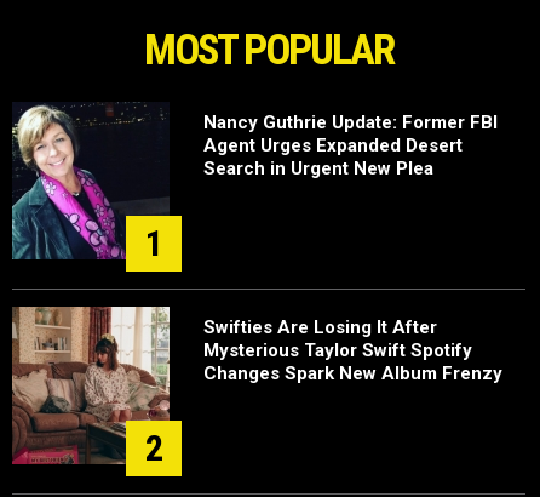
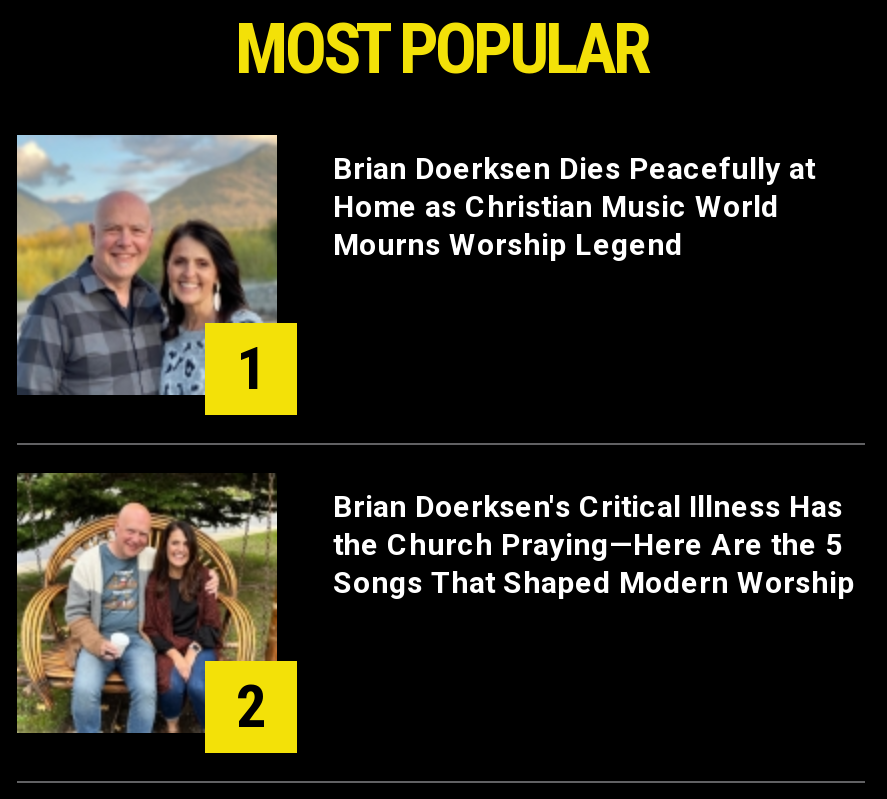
[12,102,498,259] [image] | Nancy Guthrie Update: Former FBI | Agent Urges Expanded Desert | Search in Urgent New Plea -> [15,133,815,397] [image] | Brian Doerksen Dies Peacefully at | Home as Christian Music World | Mourns Worship Legend
[12,305,502,465] [image] | Swifties Are Losing It After | Mysterious Taylor Swift Spotify | Changes Spark New Album Frenzy -> [15,473,855,735] [image] | Brian Doerksen's Critical Illness Has | the Church Praying—Here Are the 5 | Songs That Shaped Modern Worship

